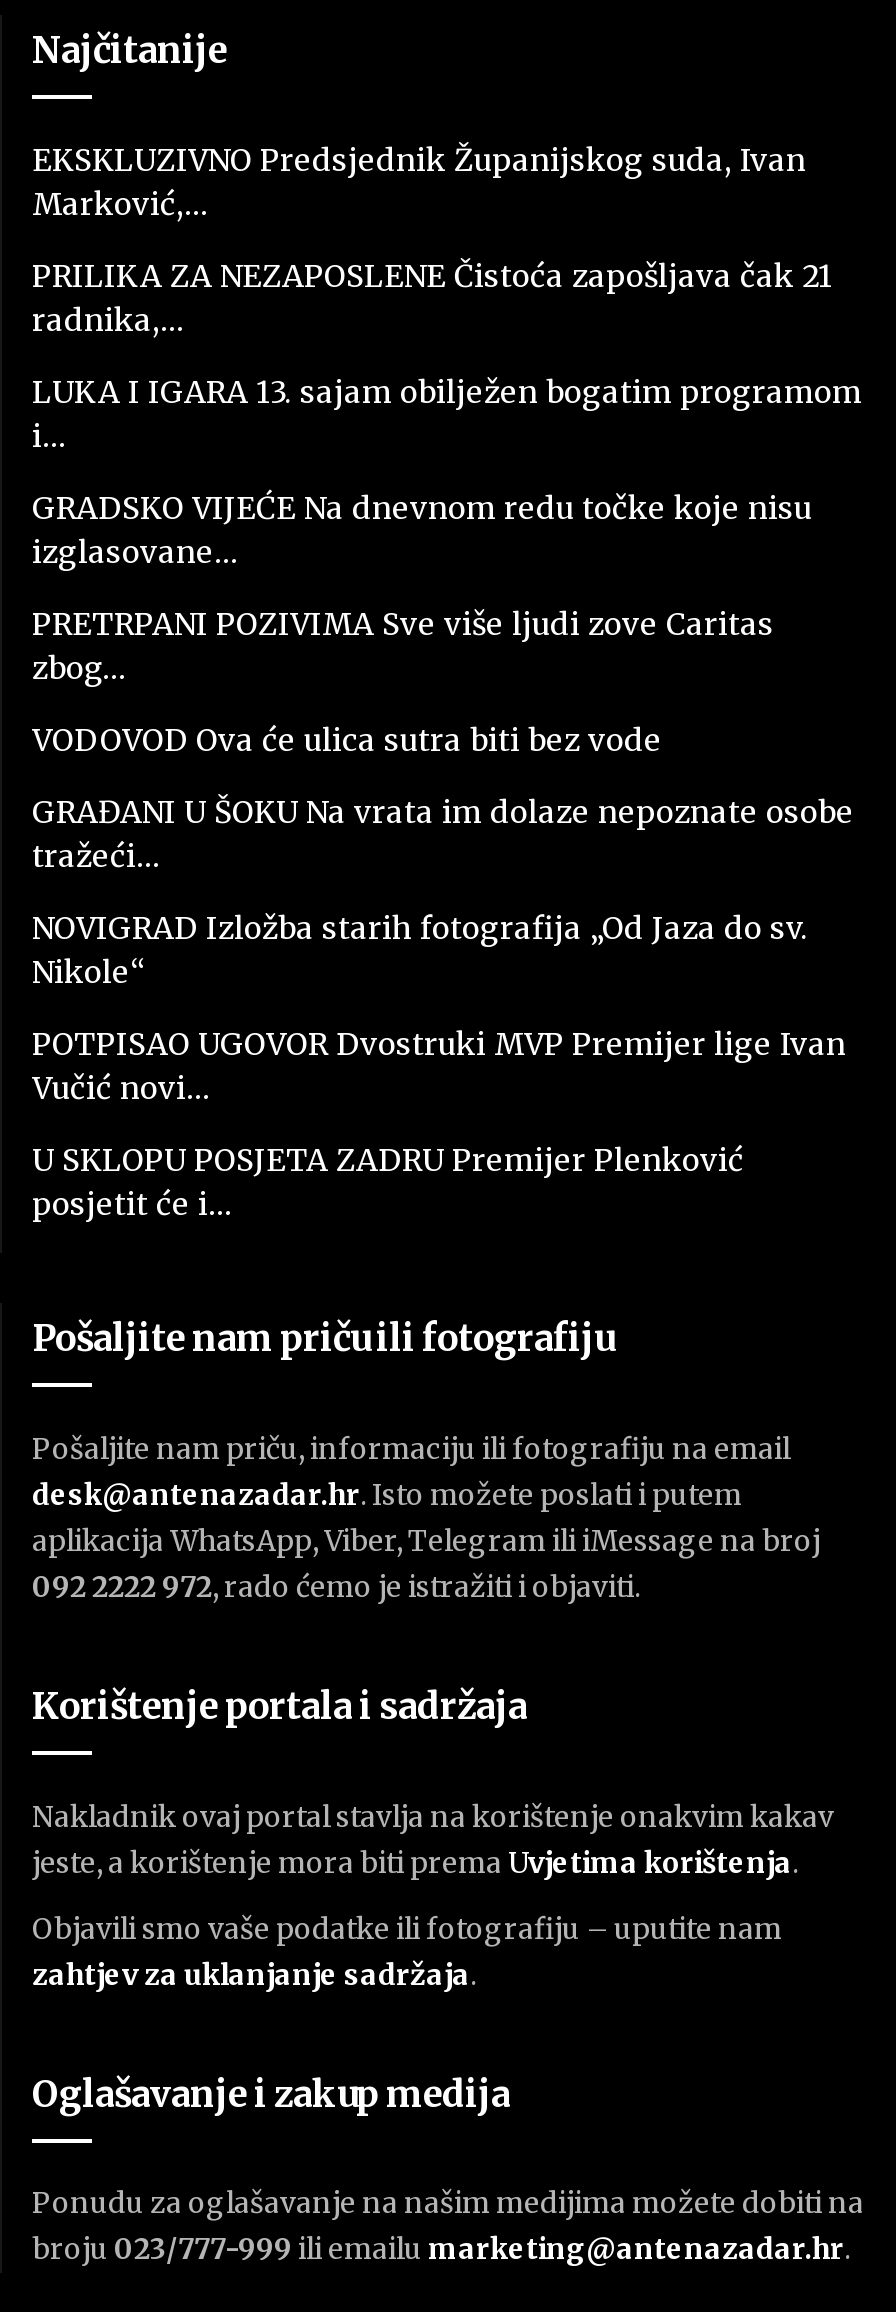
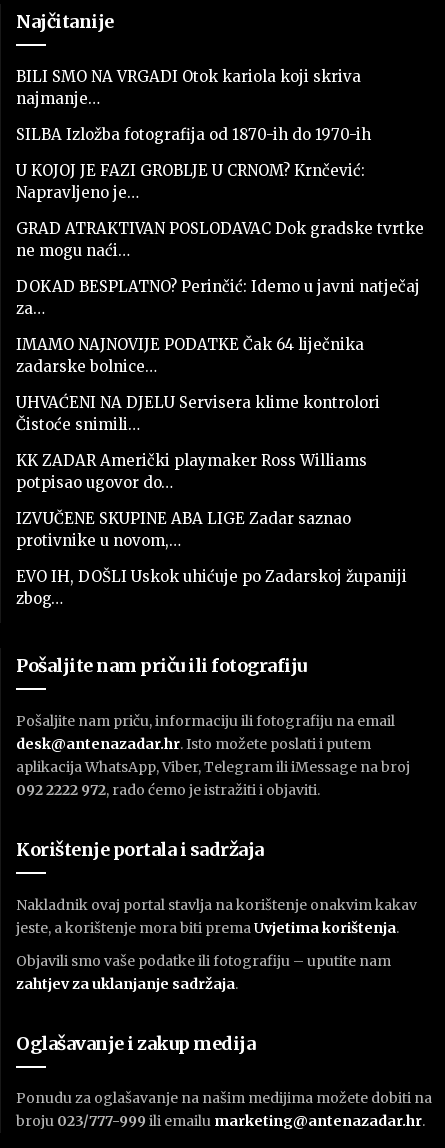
[32,141,862,643] EKSKLUZIVNO Predsjednik Županijskog suda, Ivan | Marković,… | PRILIKA ZA NEZAPOSLENE Čistoća zapošljava čak 21 | radnika,… | LUKA I IGARA 13. sajam obilježen bogatim programom | i… | GRADSKO VIJEĆE Na dnevnom redu točke koje nisu | izglasovane… | PRETRPANI POZIVIMA Sve više ljudi zove Caritas -> [16,67,424,586] BILI SMO NA VRGADI Otok kariola koji skriva | najmanje… | SILBA Izložba fotografija od 1870-ih do 1970-ih | U KOJOJ JE FAZI GROBLJE U CRNOM? Krnčević: | Napravljeno je… | GRAD ATRAKTIVAN POSLODAVAC Dok gradske tvrtke | ne mogu naći… | DOKAD BESPLATNO? Perinčić: Idemo u javni natječaj | za… | IMAMO NAJNOVIJE PODATKE Čak 64 liječnika | zadarske bolnice… | UHVAĆENI NA DJELU Servisera klime kontrolori | Čistoće snimili… | KK ZADAR Američki playmaker Ross Williams | potpisao ugovor do… | IZVUČENE SKUPINE ABA LIGE Zadar saznao | protivnike u novom,… | EVO IH, DOŠLI Uskok uhićuje po Zadarskoj županiji
moved [32,649,126,687] -> [16,589,63,608]: zbog…
[32,721,854,1223] VODOVOD Ova će ulica sutra biti bez vode | GRAĐANI U ŠOKU Na vrata im dolaze nepoznate osobe | tražeći… | NOVIGRAD Izložba starih fotografija „Od Jaza do sv. | Nikole“ | POTPISAO UGOVOR Dvostruki MVP Premijer lige Ivan | Vučić novi… | U SKLOPU POSJETA ZADRU Premijer Plenković | posjetit će i… -> none

